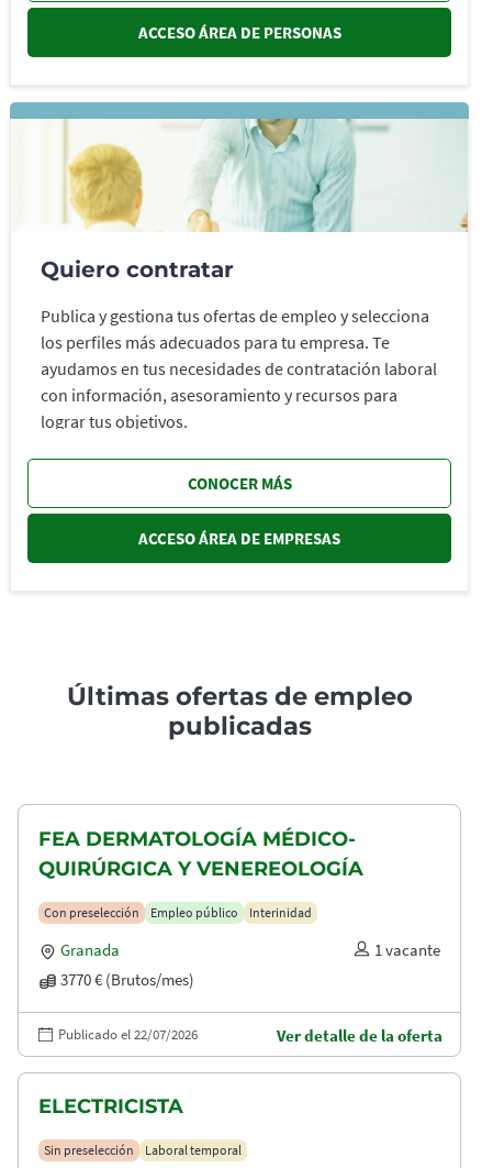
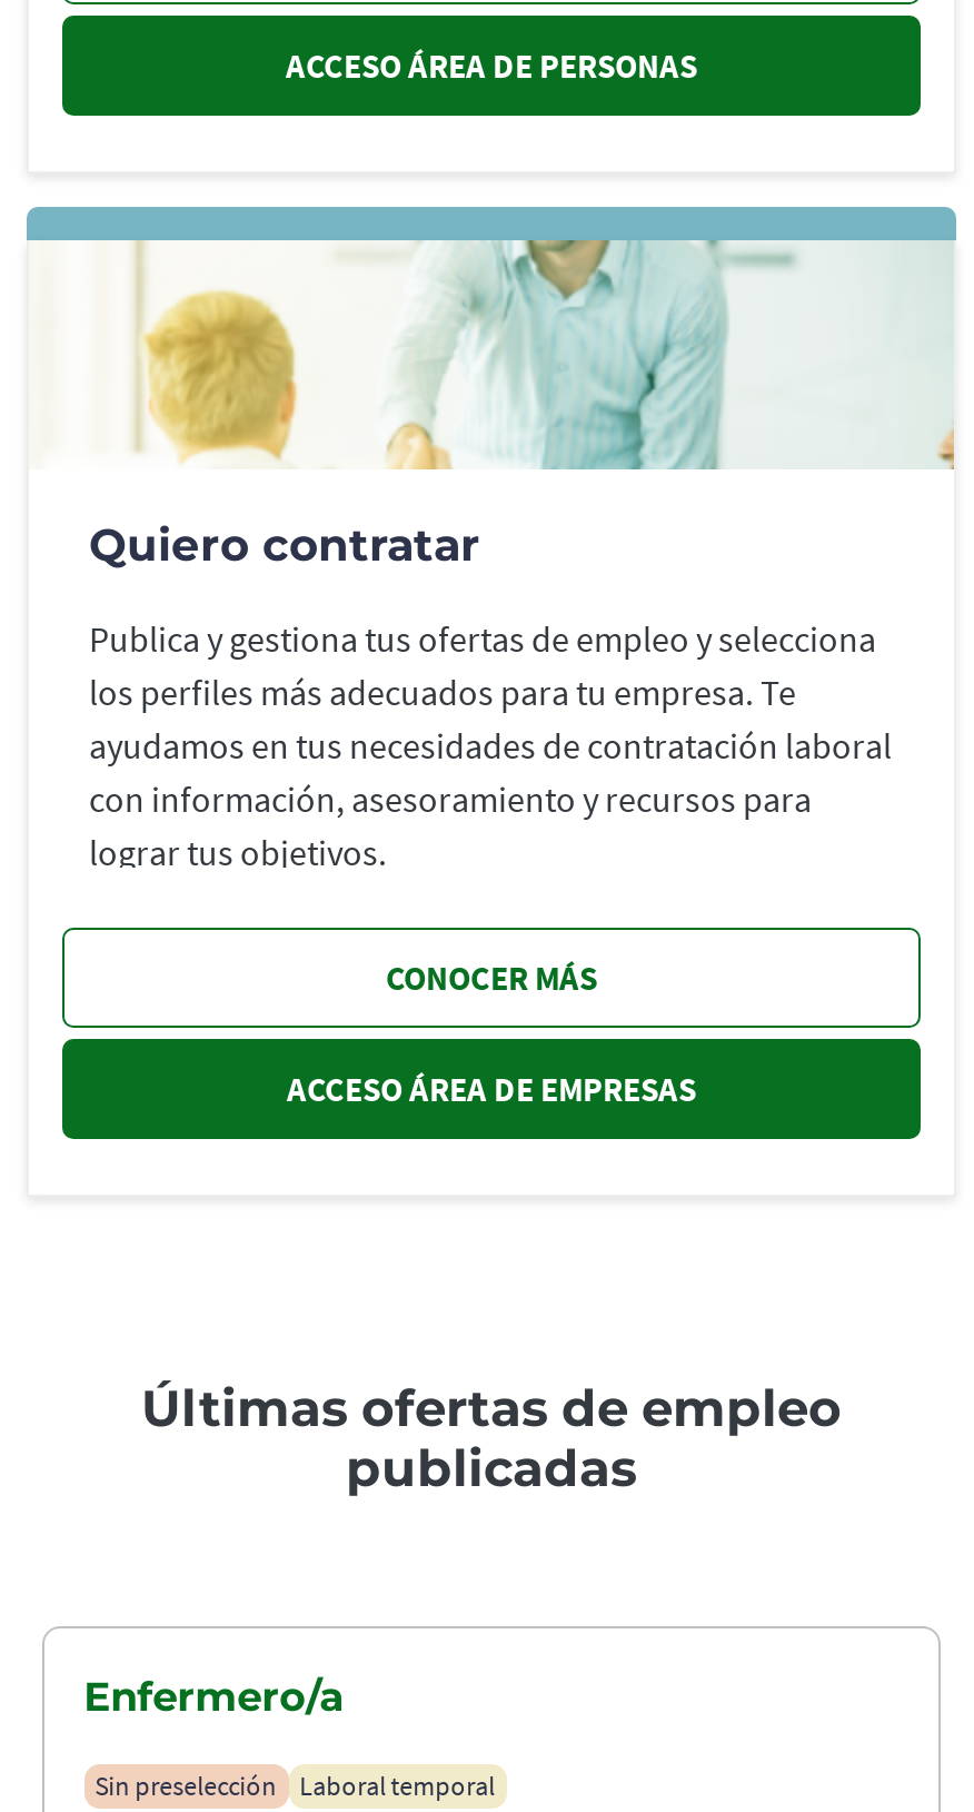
[38,827,442,1119] FEA DERMATOLOGÍA MÉDICO- | QUIRÚRGICA Y VENEREOLOGÍA | Con preselección | Empleo público | Interinidad | Granada | 1 vacante | 3770 € (Brutos/mes) | Publicado el 22/07/2026 | Ver detalle de la oferta | ELECTRICISTA -> [84,1672,344,1721] Enfermero/a

